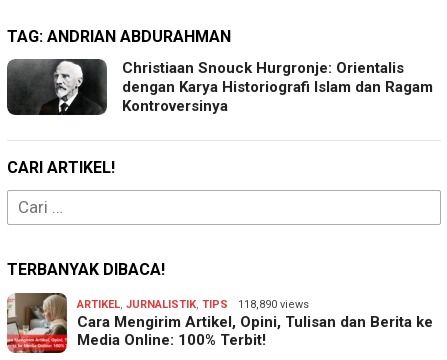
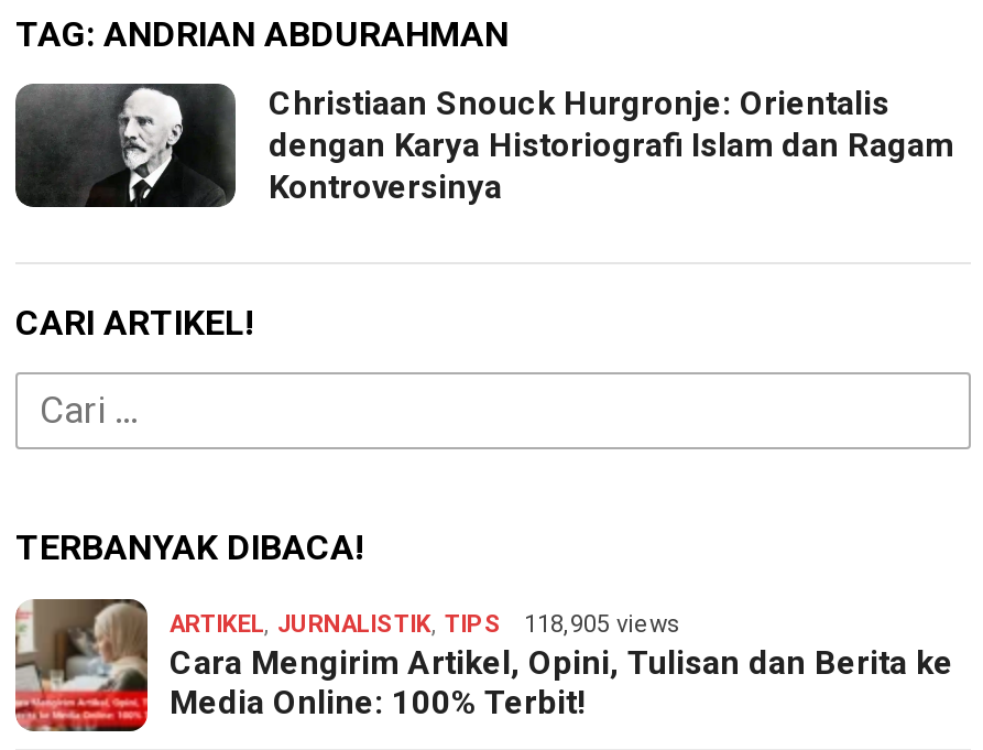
[77,298,309,311] ARTIKEL, JURNALISTIK, TIPS 118,890 views -> [170,611,680,640] ARTIKEL, JURNALISTIK, TIPS 118,905 views

